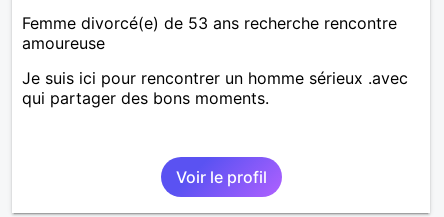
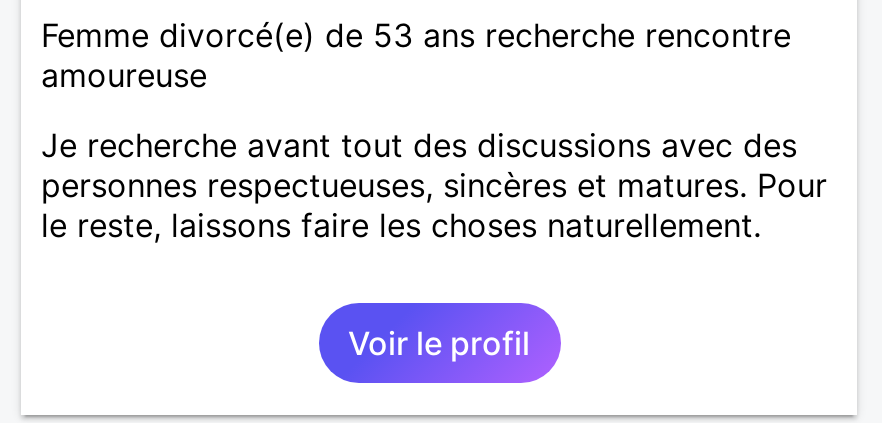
[22,68,408,108] Je suis ici pour rencontrer un homme sérieux .avec | qui partager des bons moments. -> [41,125,827,245] Je recherche avant tout des discussions avec des | personnes respectueuses, sincères et matures. Pour | le reste, laissons faire les choses naturellement.

